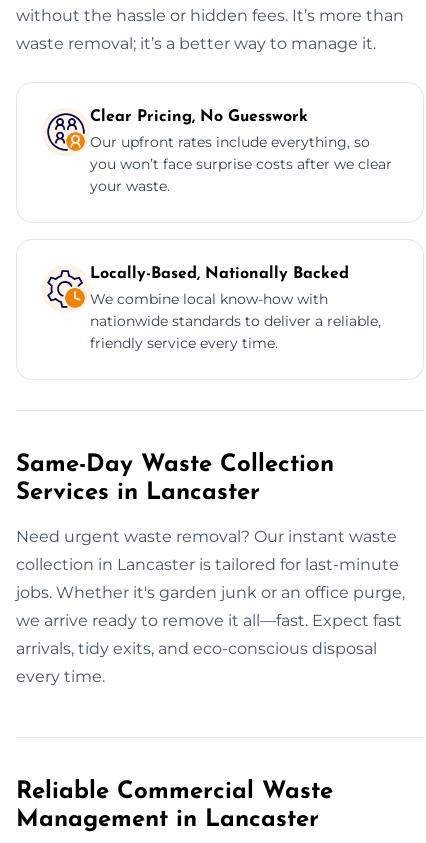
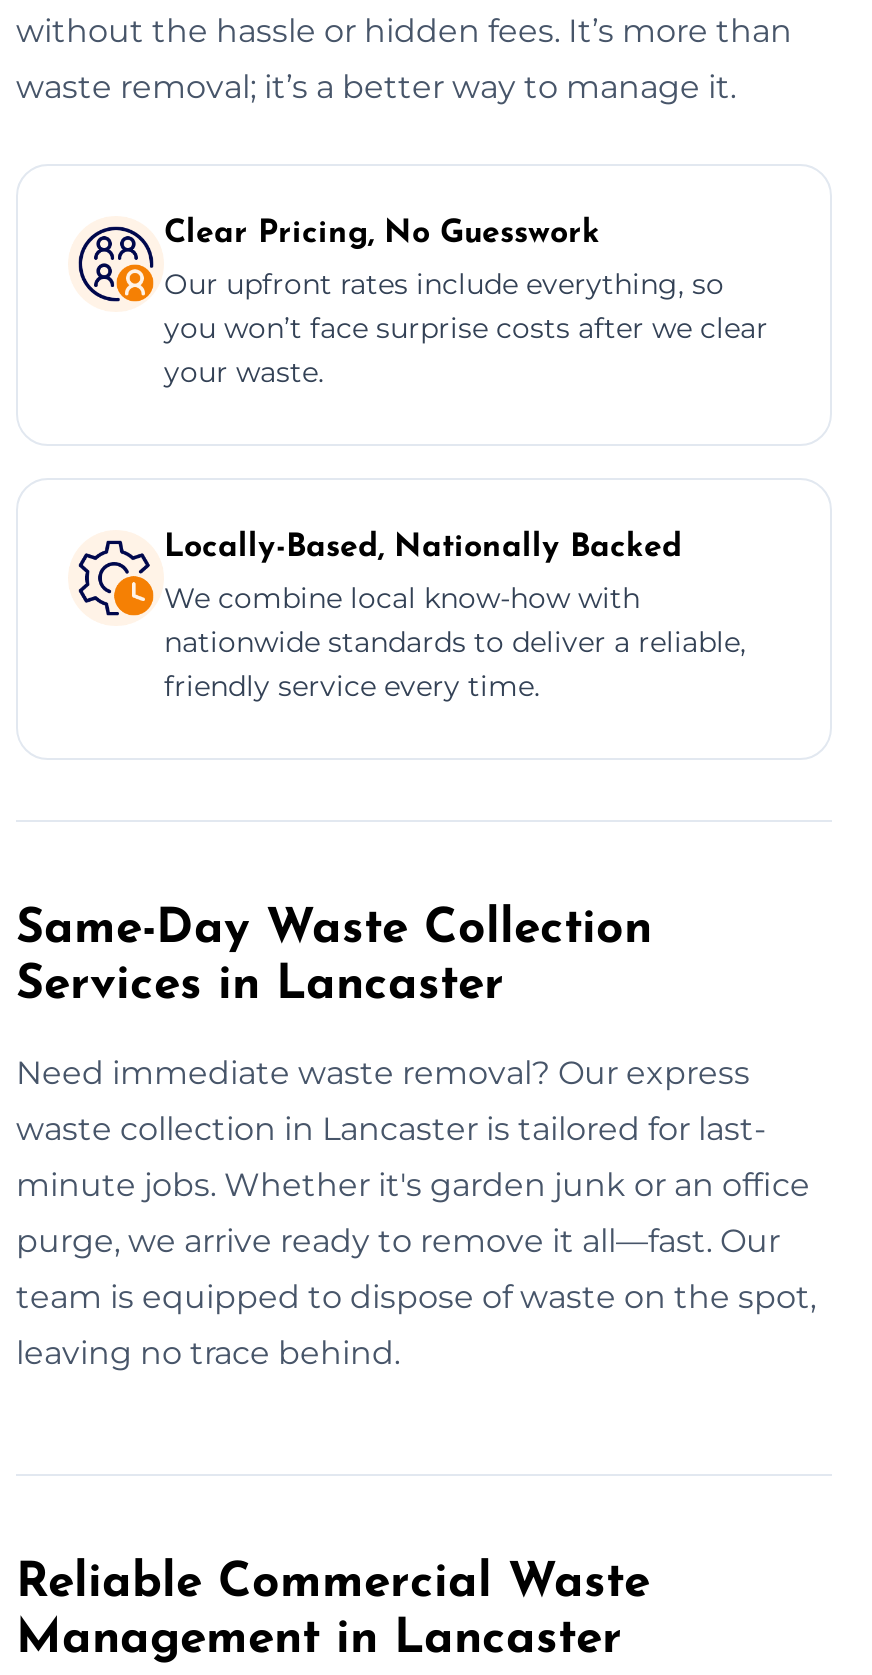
[16,527,397,546] Need urgent waste removal? Our instant waste -> [16,1053,750,1091] Need immediate waste removal? Our express
[16,555,399,574] collection in Lancaster is tailored for last-minute -> [16,1109,766,1147] waste collection in Lancaster is tailored for last-
[16,583,405,602] jobs. Whether it's garden junk or an office purge, -> [16,1165,810,1203] minute jobs. Whether it's garden junk or an office
[16,611,402,630] we arrive ready to remove it all—fast. Expect fast -> [16,1221,780,1259] purge, we arrive ready to remove it all—fast. Our
[16,639,377,658] arrivals, tidy exits, and eco-conscious disposal -> [16,1277,816,1315] team is equipped to dispose of waste on the spot,
[16,667,105,686] every time. -> [16,1333,400,1371] leaving no trace behind.

